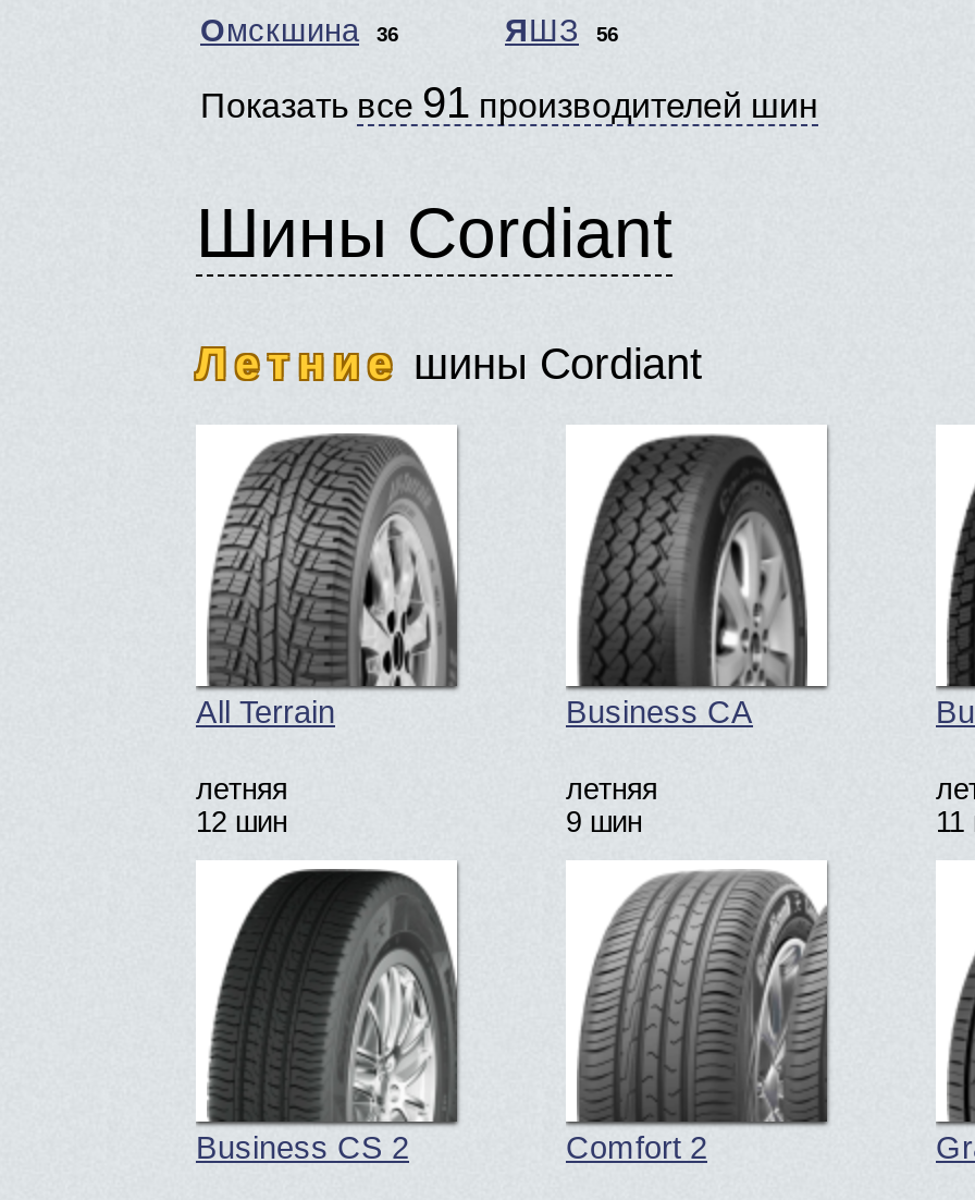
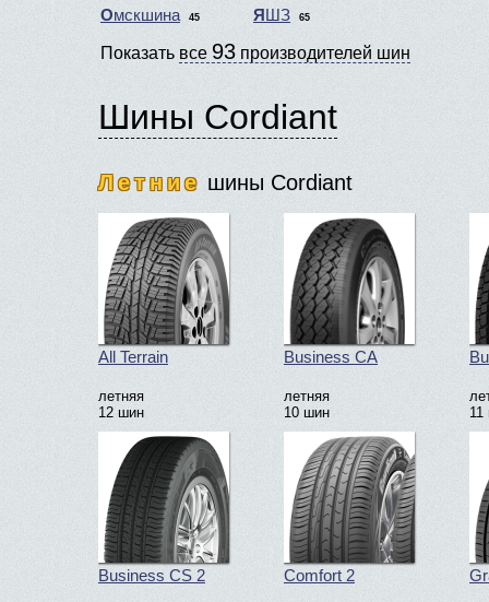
[226,13,398,48] Омскшина 36 -> [114,7,200,24] Омскшина 45
[529,13,618,48] ЯШЗ 56 -> [265,7,310,24] ЯШЗ 65
[200,78,818,126] Показать все 91 производителей шин -> [100,39,410,63] Показать все 93 производителей шин
[566,806,642,839] 9 шин -> [284,404,330,421] 10 шин

